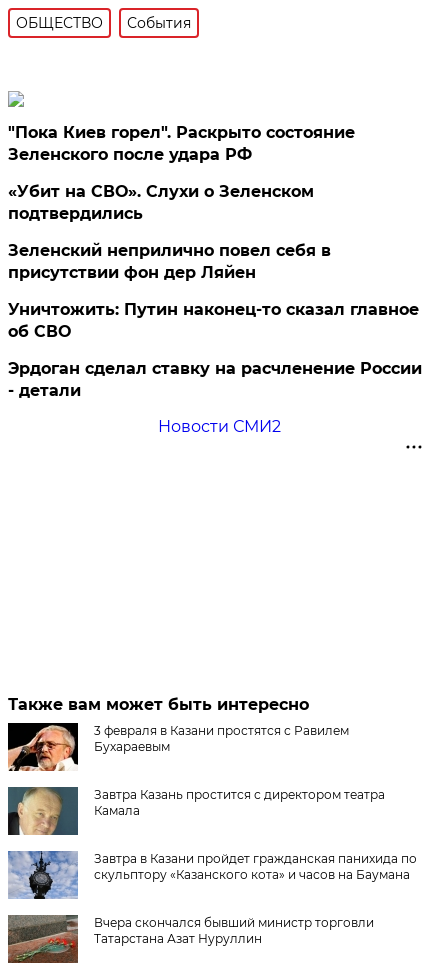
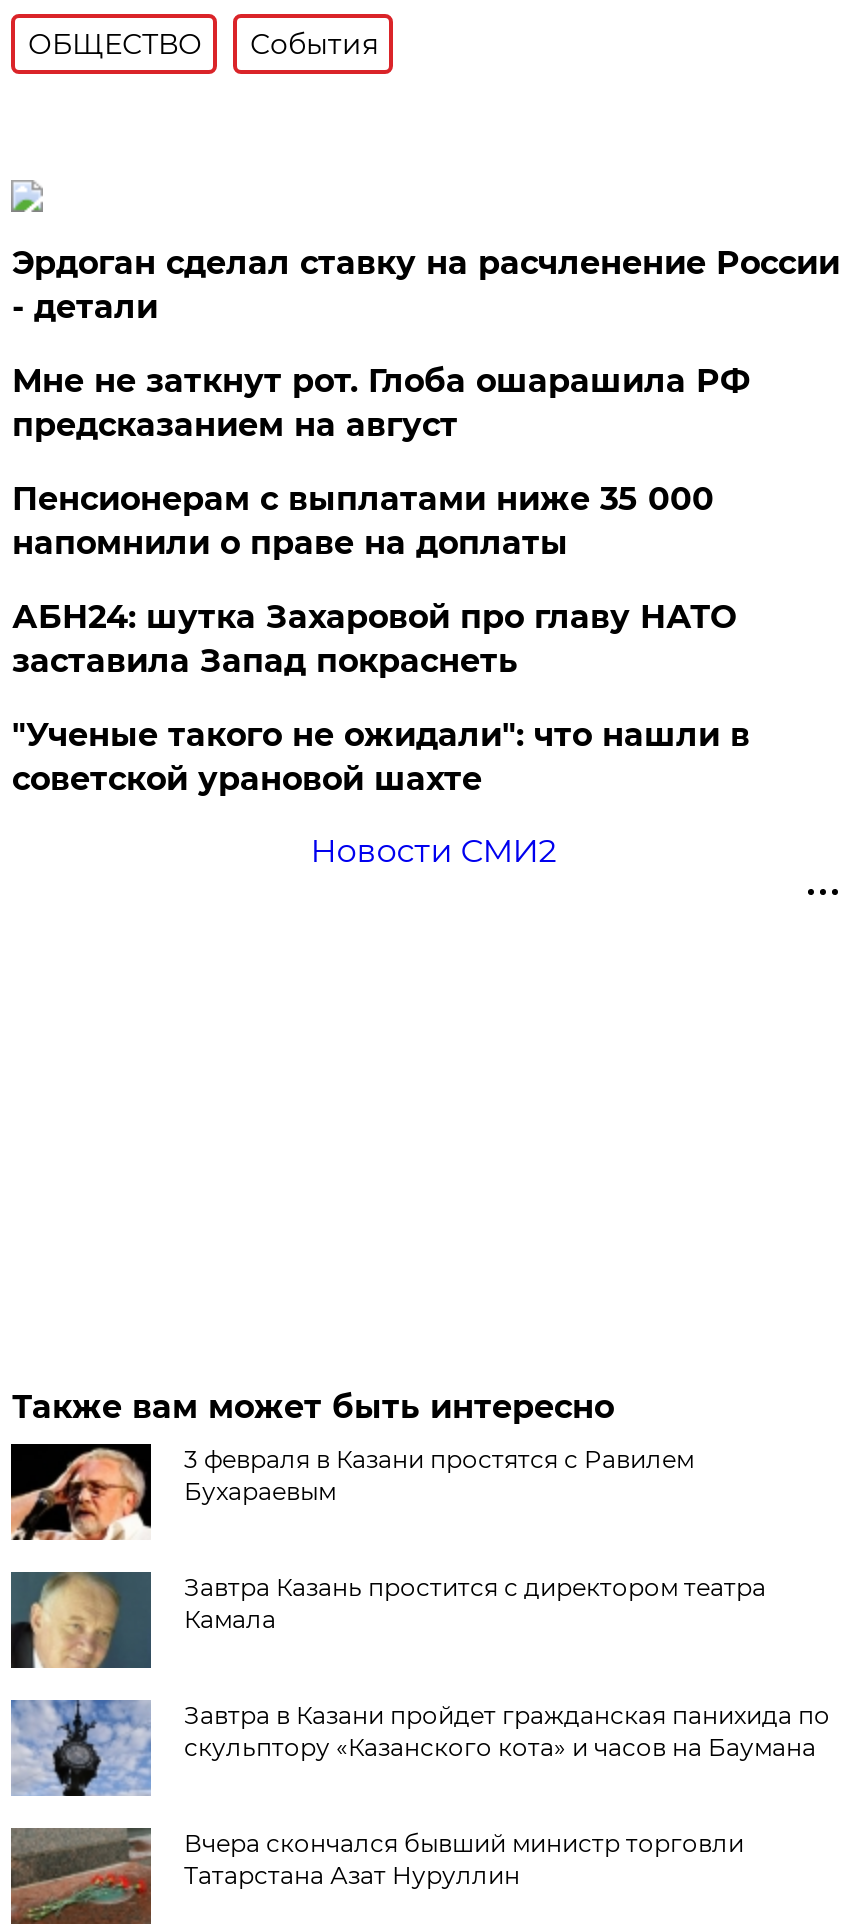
[8,123,419,341] "Пока Киев горел". Раскрыто состояние | Зеленского после удара РФ | «Убит на СВО». Слухи о Зеленском | подтвердились | Зеленский неприлично повел cебя в | присутствии фон дер Ляйен | Уничтожить: Путин наконец-то сказал главное | об СВО -> none
moved [8,359,422,400] -> [12,243,840,325]: Эрдоган сделал ставку на расчленение России | - детали
none -> [12,361,750,797] Мне не заткнут рот. Глоба ошарашила РФ | предсказанием на август | Пенсионерам с выплатами ниже 35 000 | напомнили о праве на доплаты | АБН24: шутка Захаровой про главу НАТО | заставила Запад покраснеть | "Ученые такого не ожидали": что нашли в | советской урановой шахте

